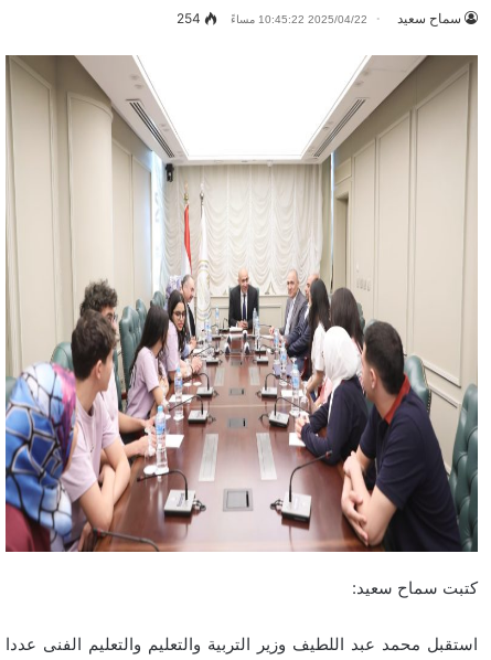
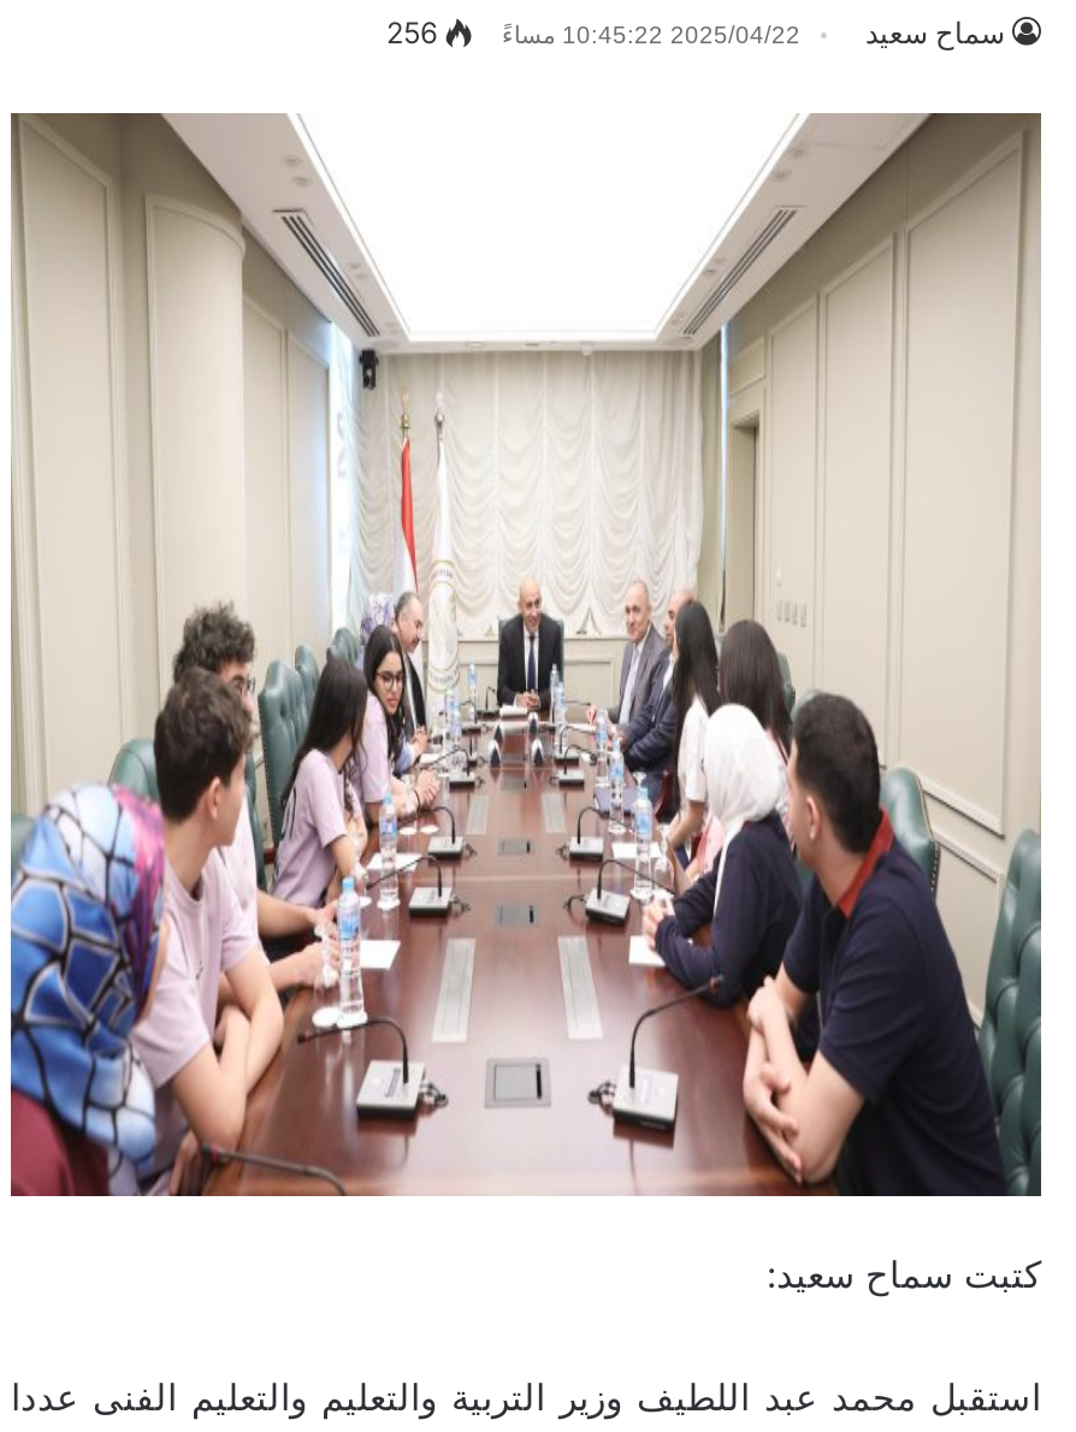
[177,10,201,26] 254 -> [386,14,437,51] 256

